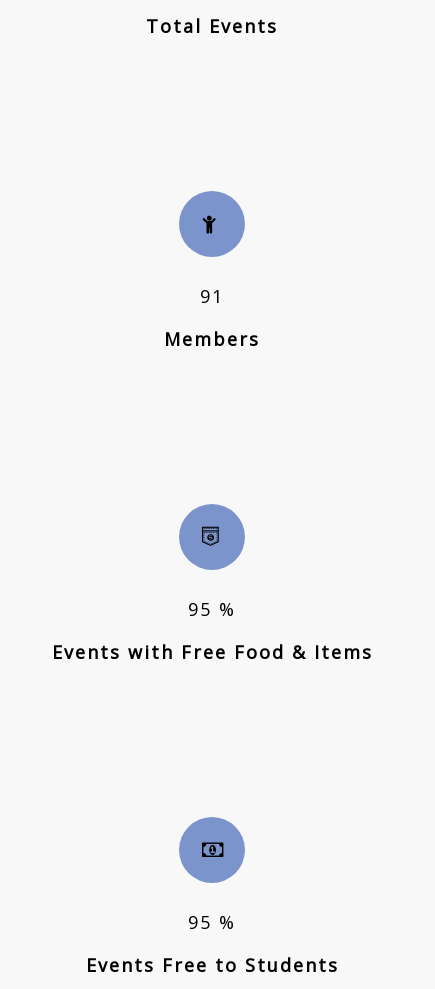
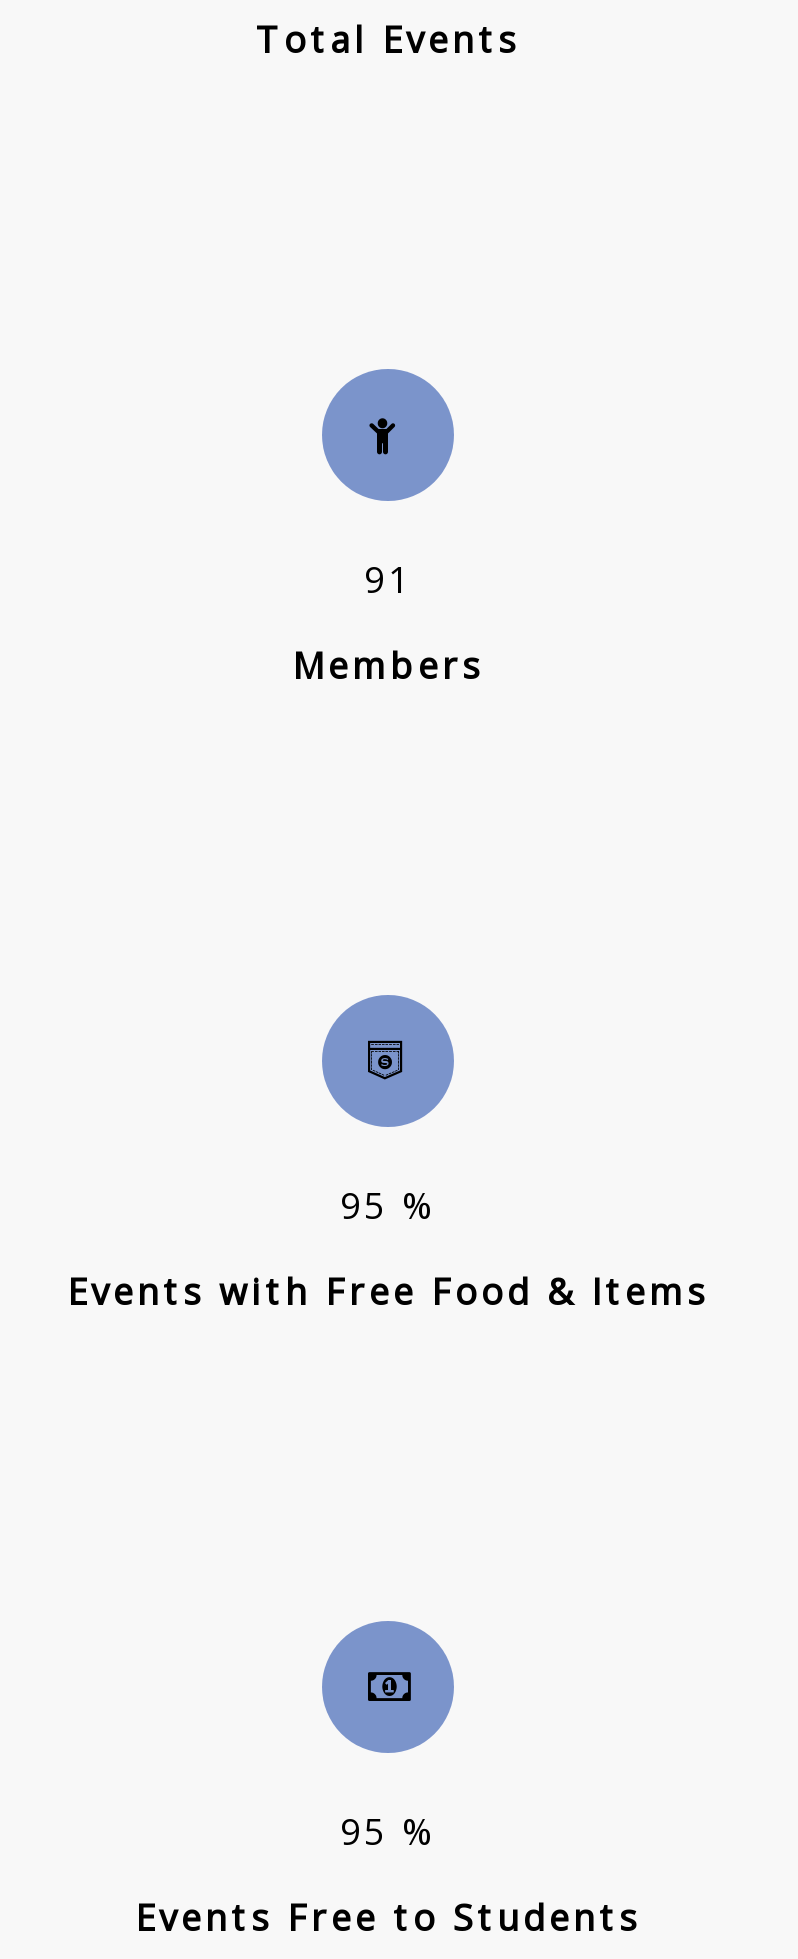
[188,597,236,621] 95 % -> [340,1181,436,1229] 95%
[188,910,236,934] 95 % -> [340,1807,436,1855] 95%

